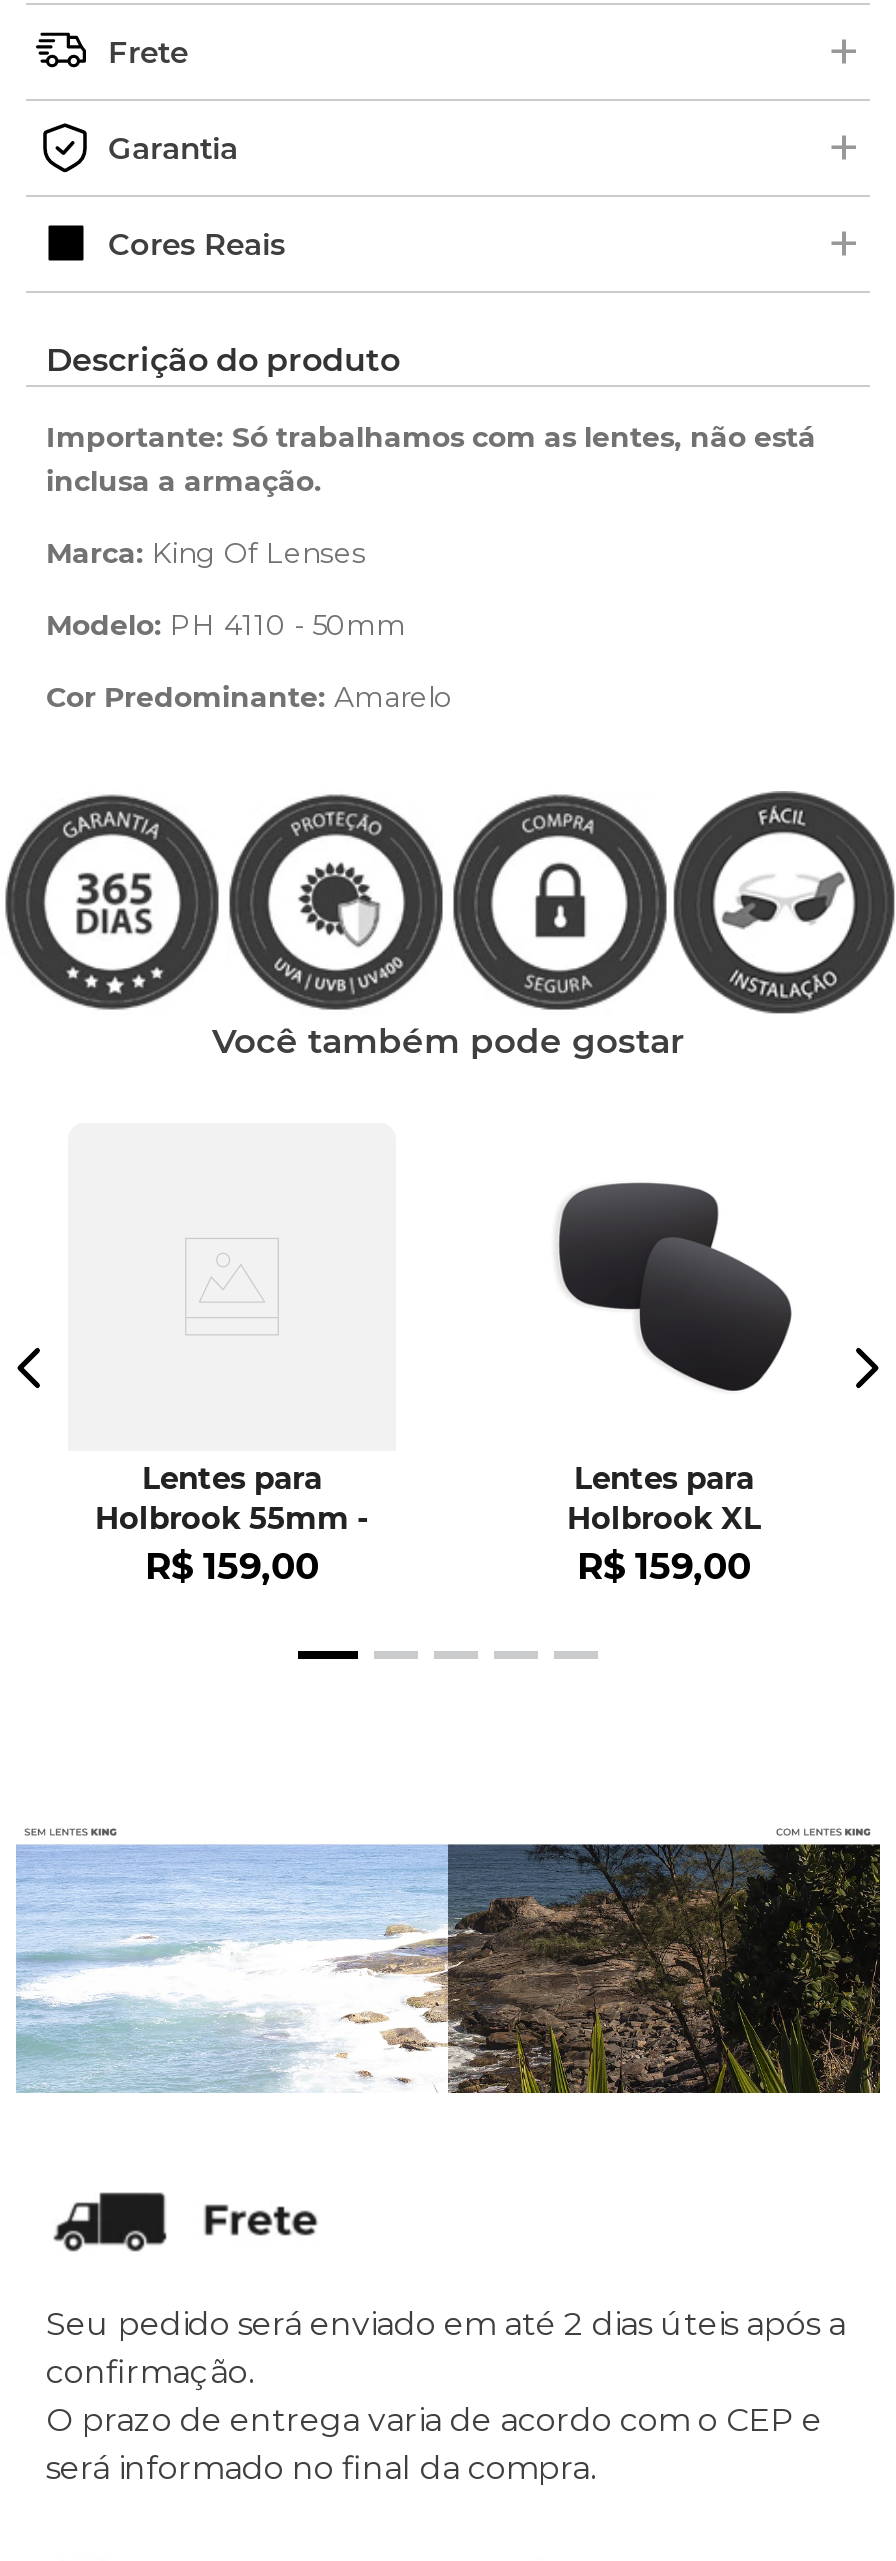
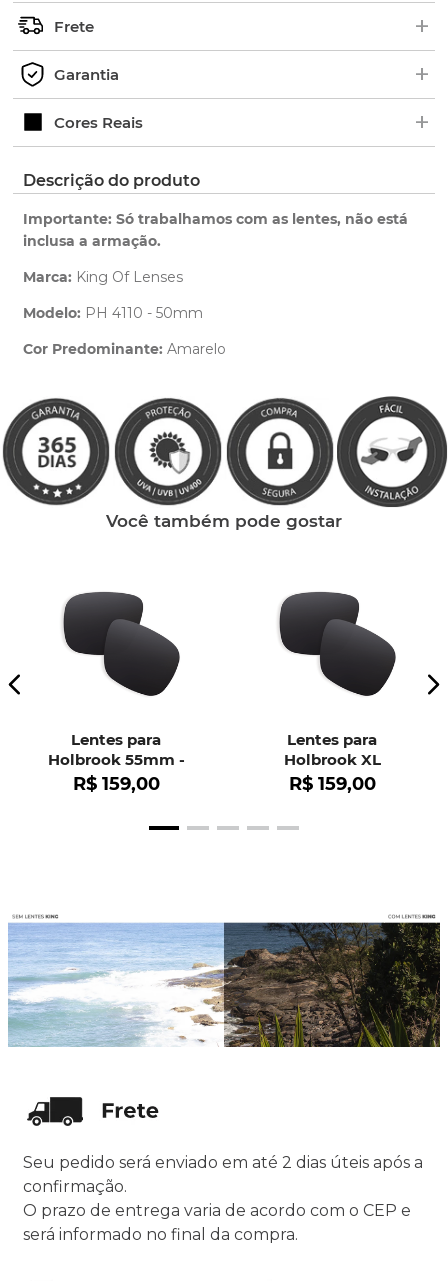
none -> [62,591,180,697] [image]

